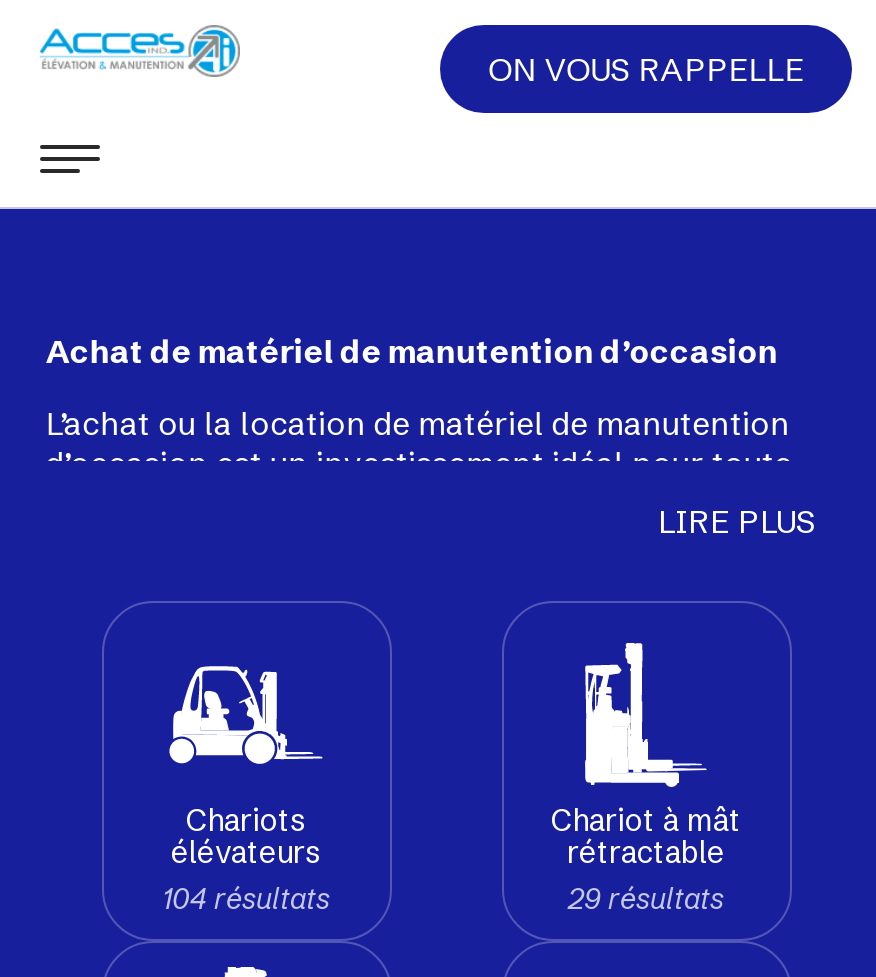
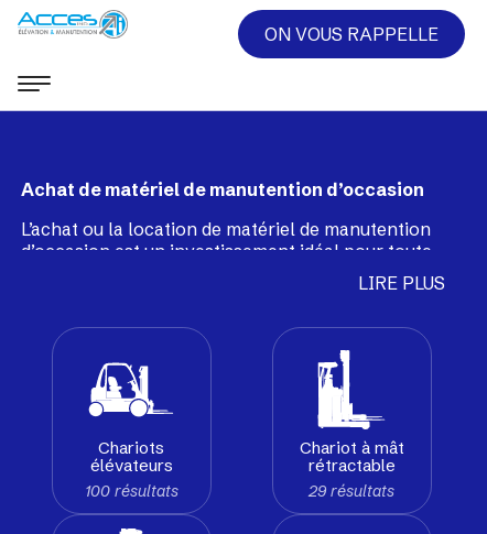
[162,880,330,916] 104 résultats -> [84,481,178,501] 100 résultats

